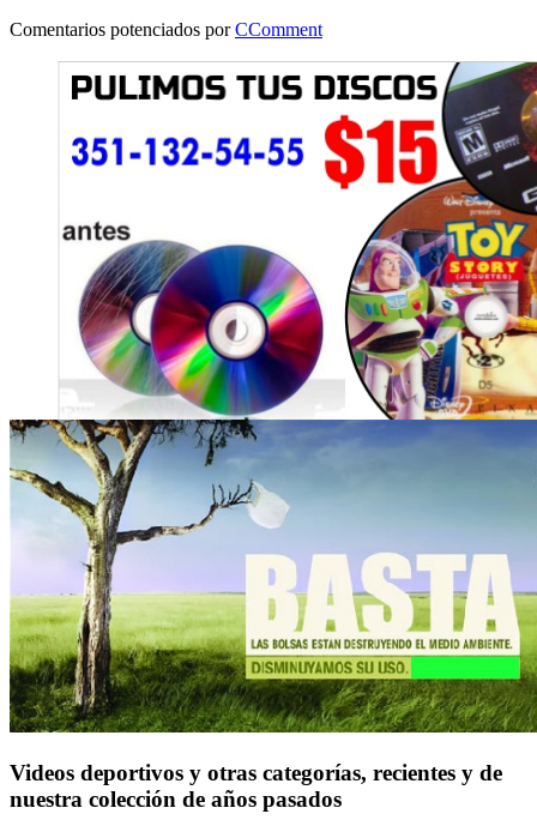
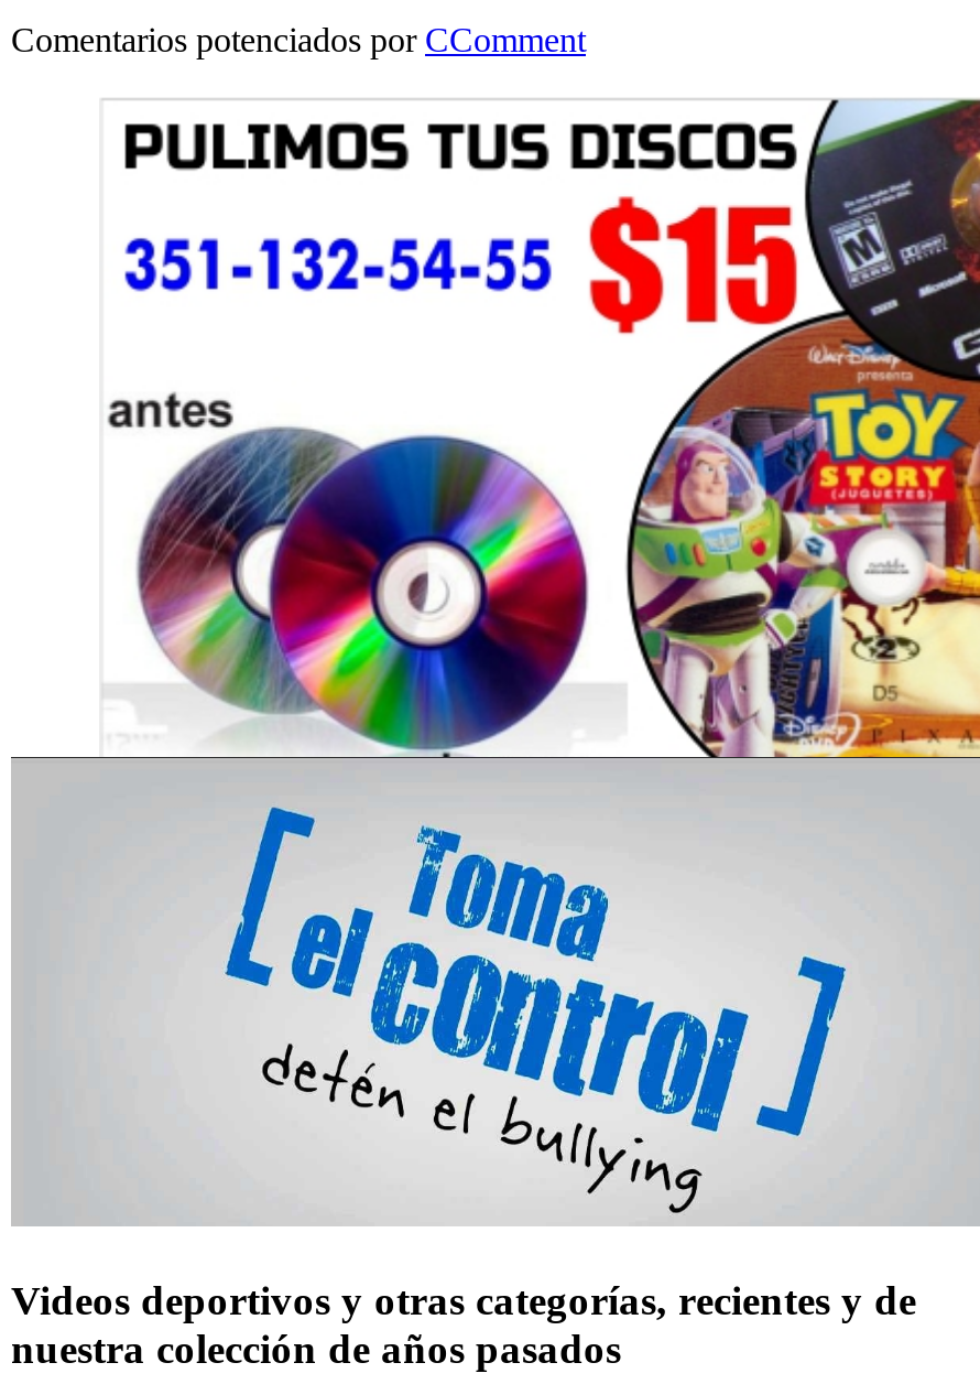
[8,418,533,734] [image] -> [11,757,973,1226] [image]

